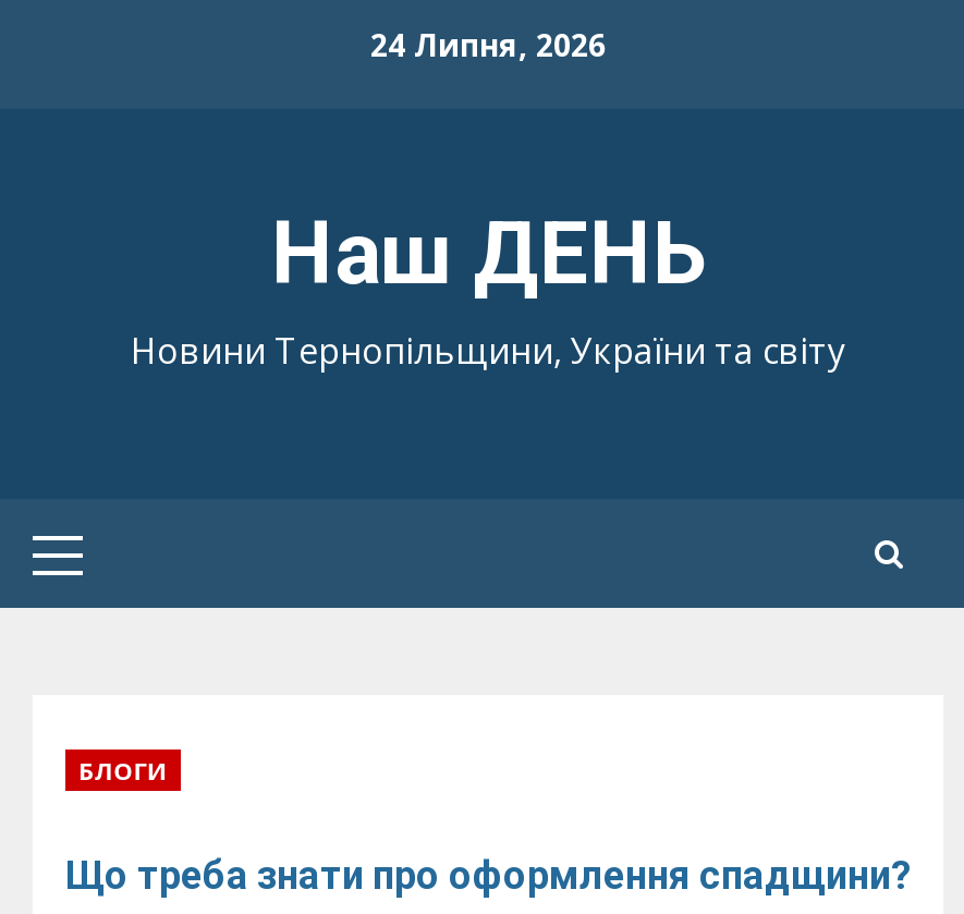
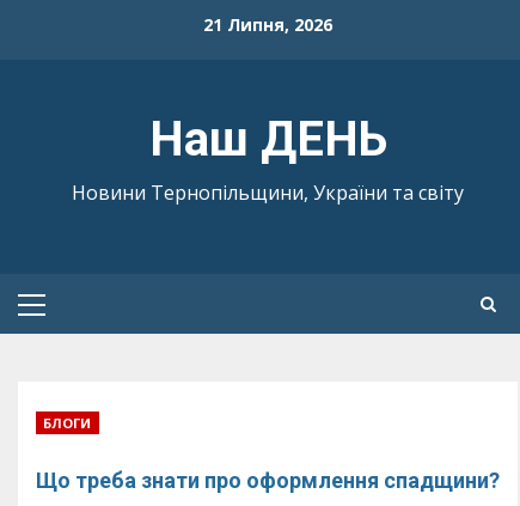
[370,24,606,65] 24 Липня, 2026 -> [203,13,332,36] 21 Липня, 2026

